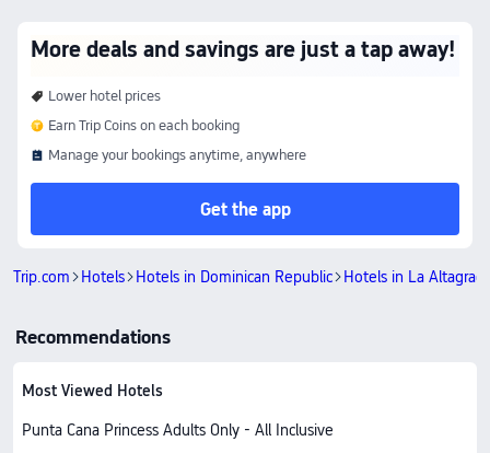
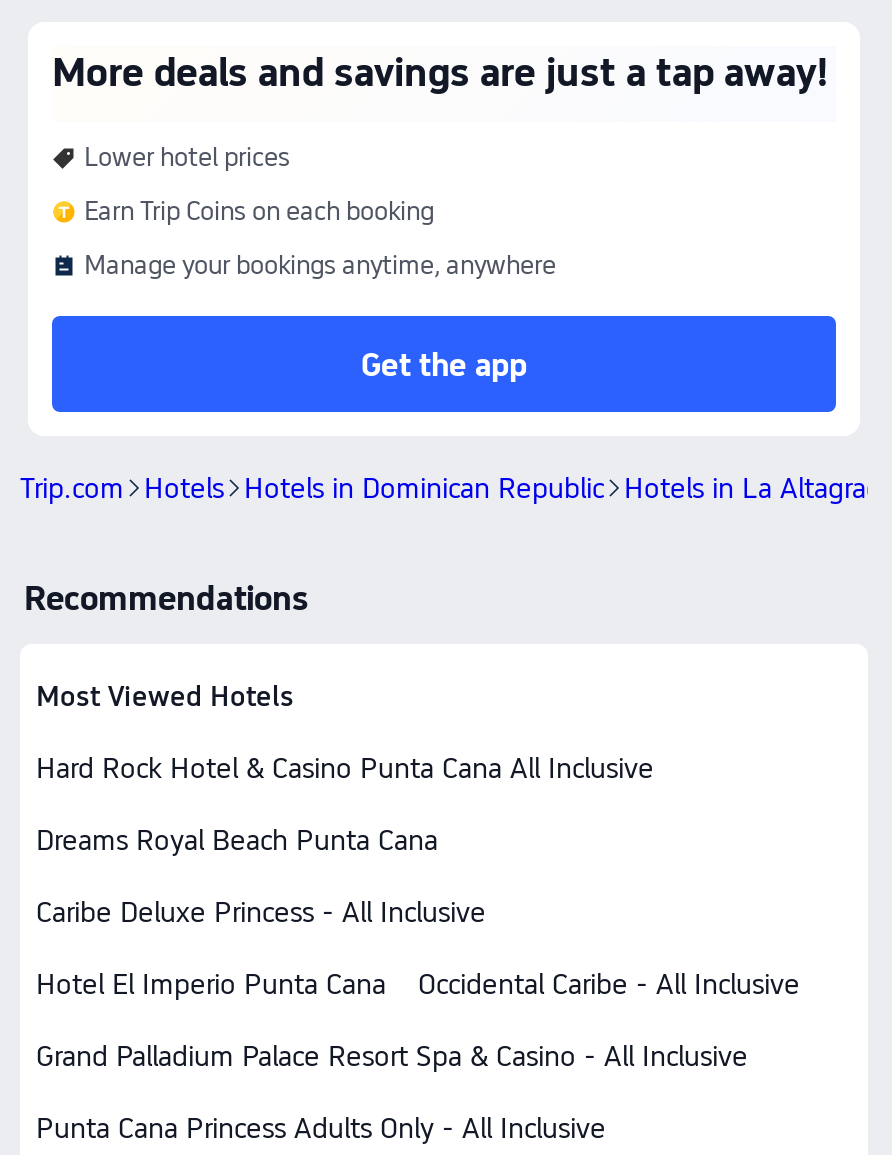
none -> [36,752,800,1072] Hard Rock Hotel & Casino Punta Cana All Inclusive | Dreams Royal Beach Punta Cana | Caribe Deluxe Princess - All Inclusive | Hotel El Imperio Punta Cana | Occidental Caribe - All Inclusive | Grand Palladium Palace Resort Spa & Casino - All Inclusive

